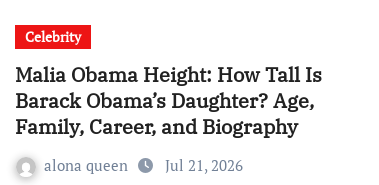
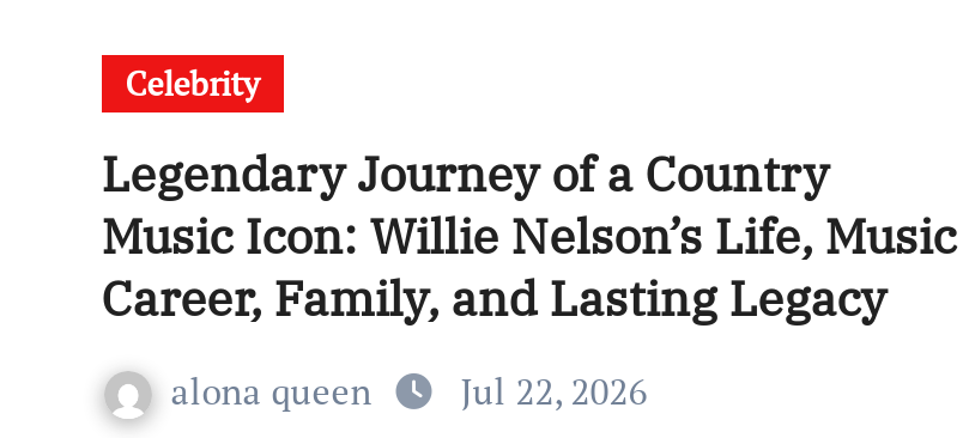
[15,61,322,140] Malia Obama Height: How Tall Is | Barack Obama’s Daughter? Age, | Family, Career, and Biography -> [101,141,957,330] Legendary Journey of a Country | Music Icon: Willie Nelson’s Life, Music | Career, Family, and Lasting Legacy
[44,155,243,175] alona queen Jul 21, 2026 -> [171,366,648,414] alona queen Jul 22, 2026

